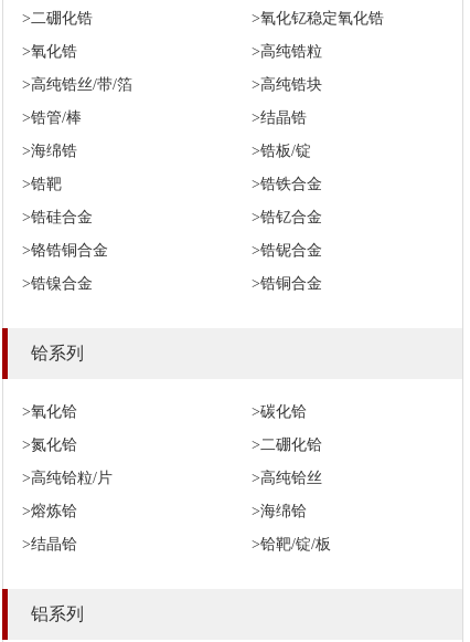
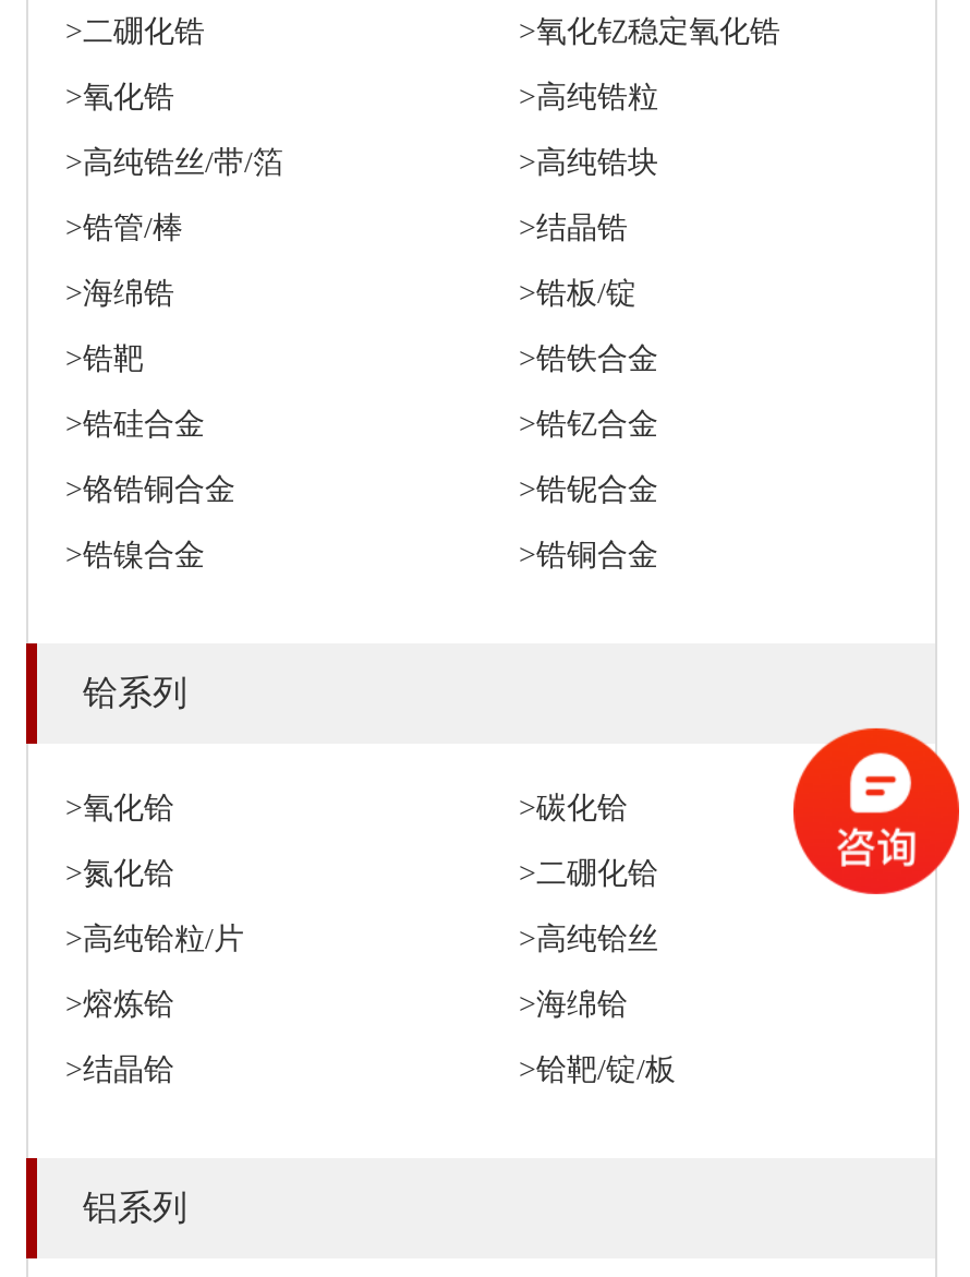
none -> [791,726,961,896] [image]

